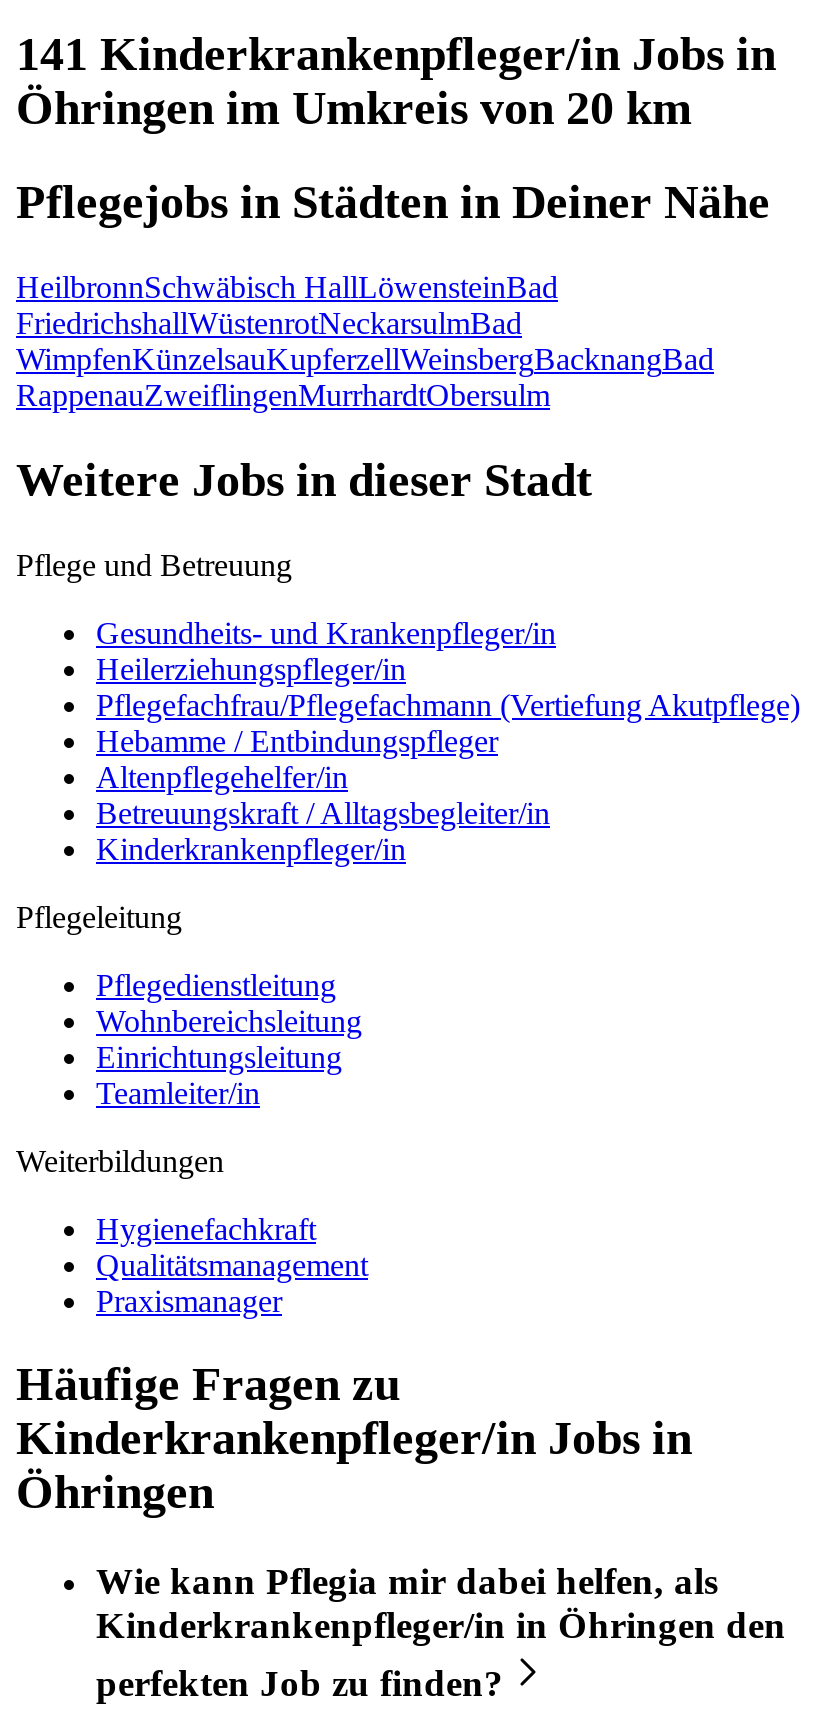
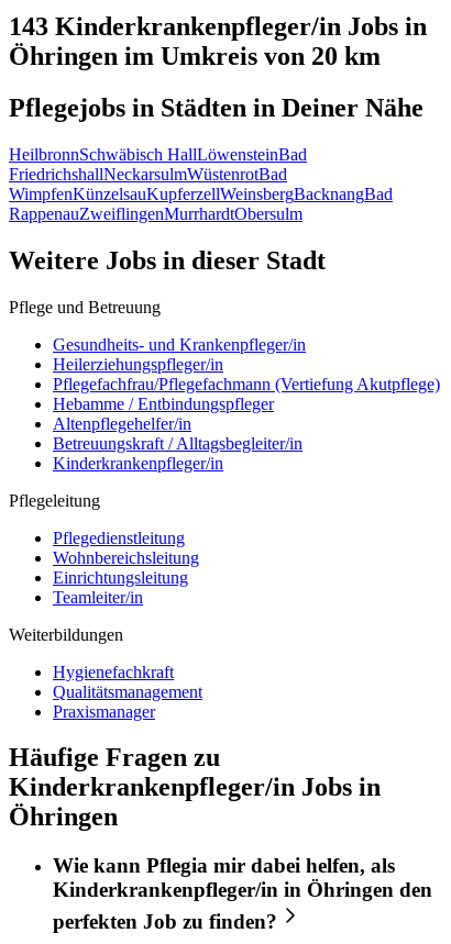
[16,28,776,80] 141 Kinderkrankenpfleger/in Jobs in -> [9,12,427,41] 143 Kinderkrankenpfleger/in Jobs in
[16,305,522,339] FriedrichshallWüstenrotNeckarsulmBad -> [9,165,287,183] FriedrichshallNeckarsulmWüstenrotBad

